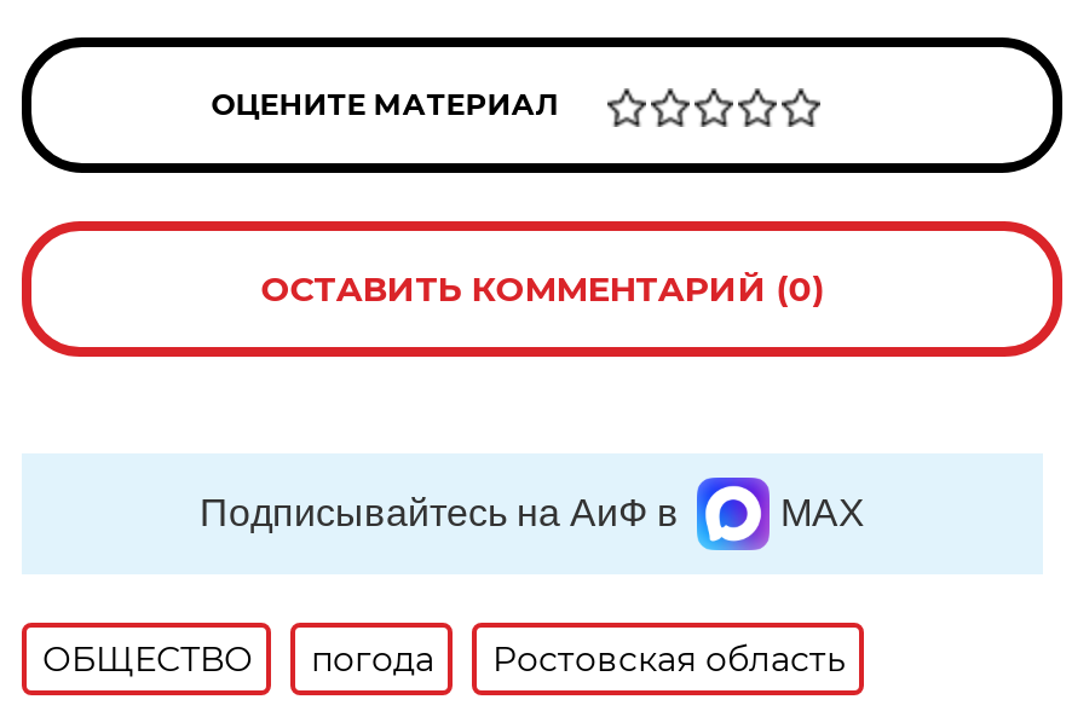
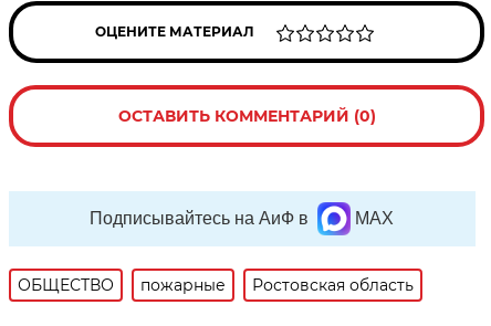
[311,637,434,681] погода -> [141,275,226,295] пожарные

